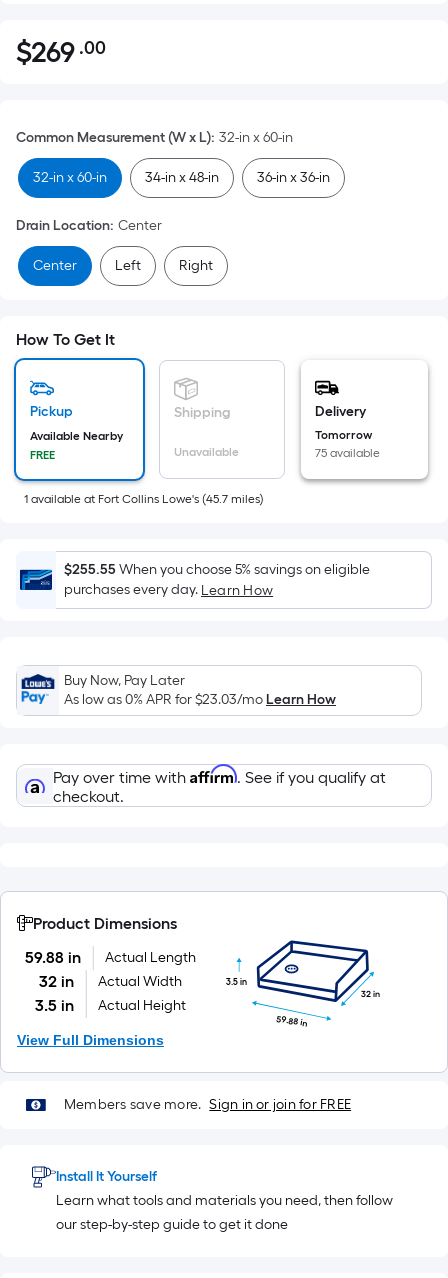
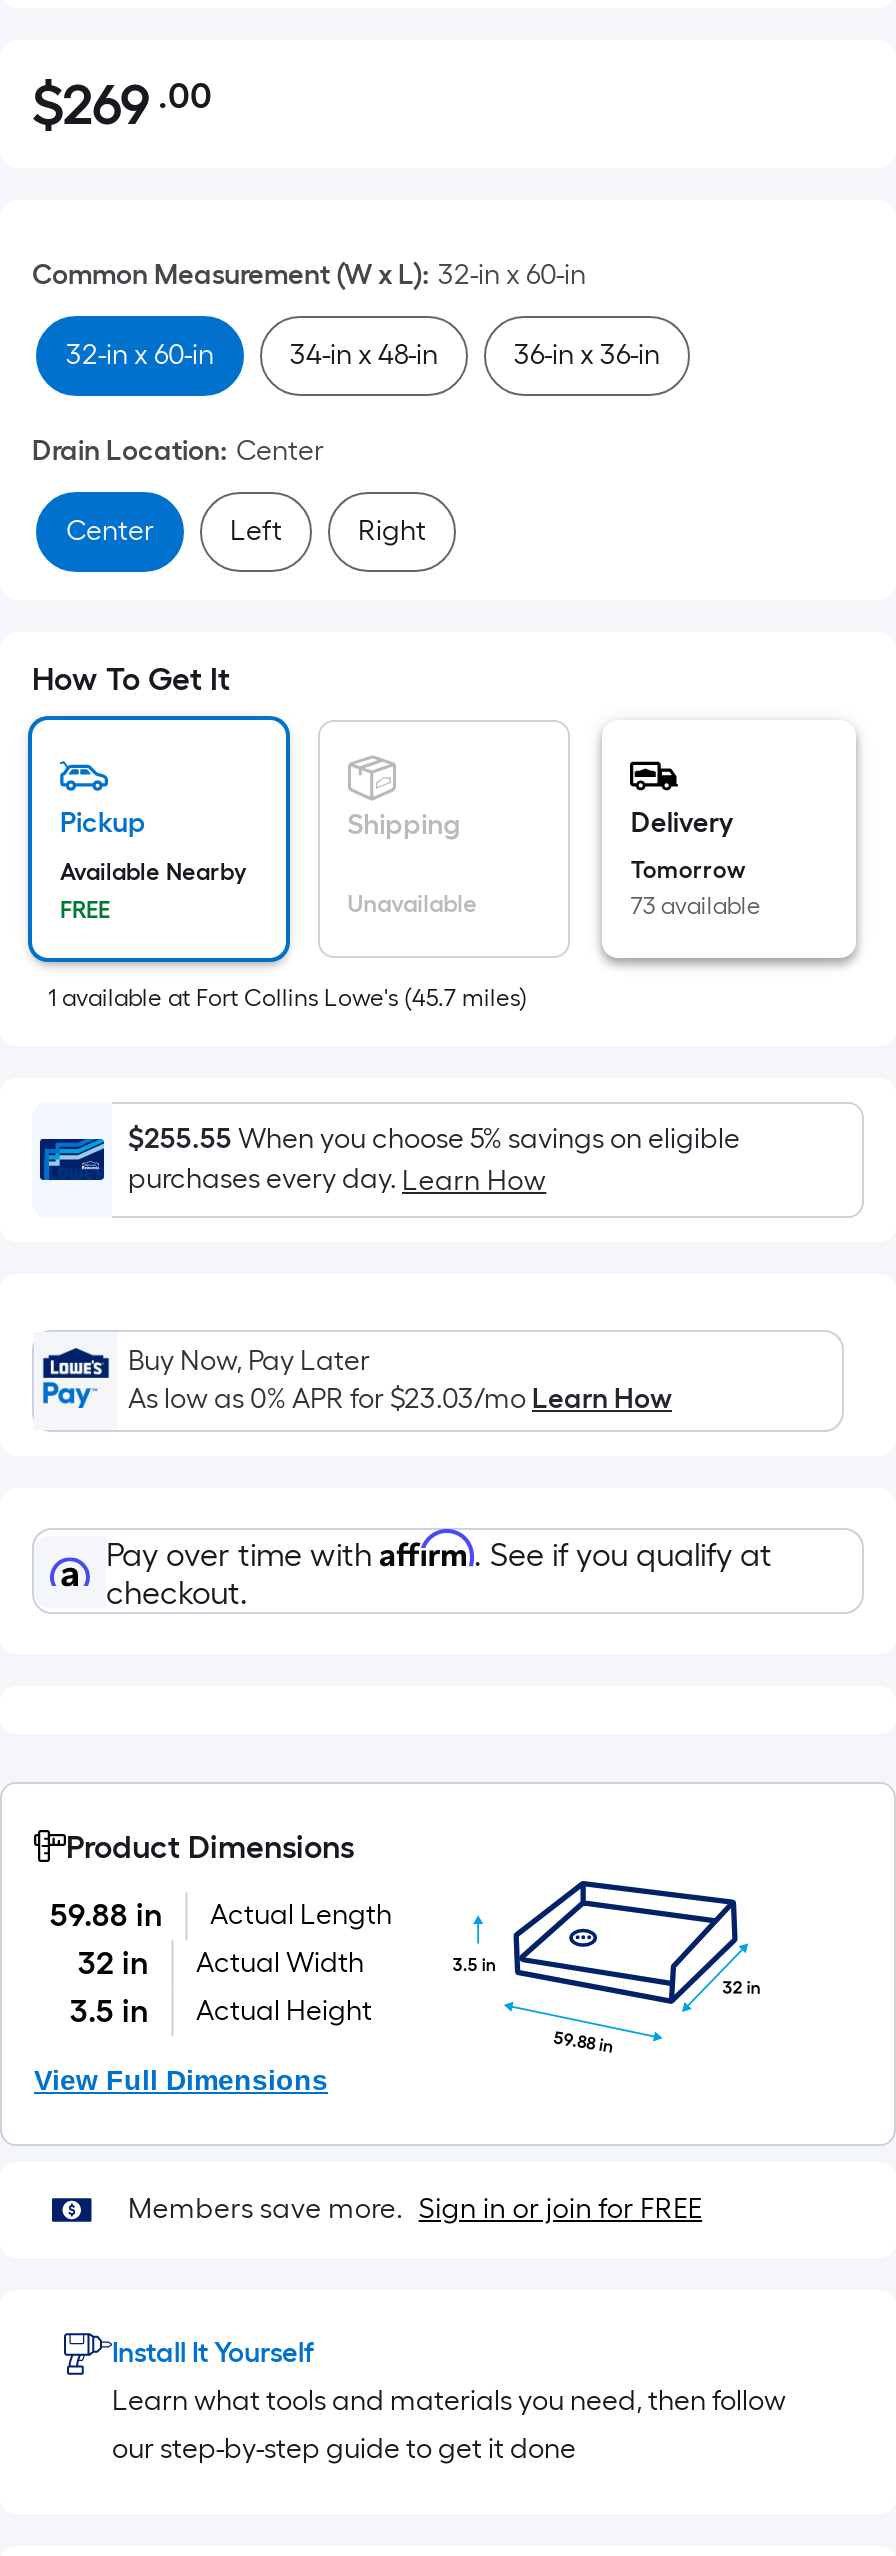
[315,446,380,460] 75 available -> [631,892,761,920] 73 available

